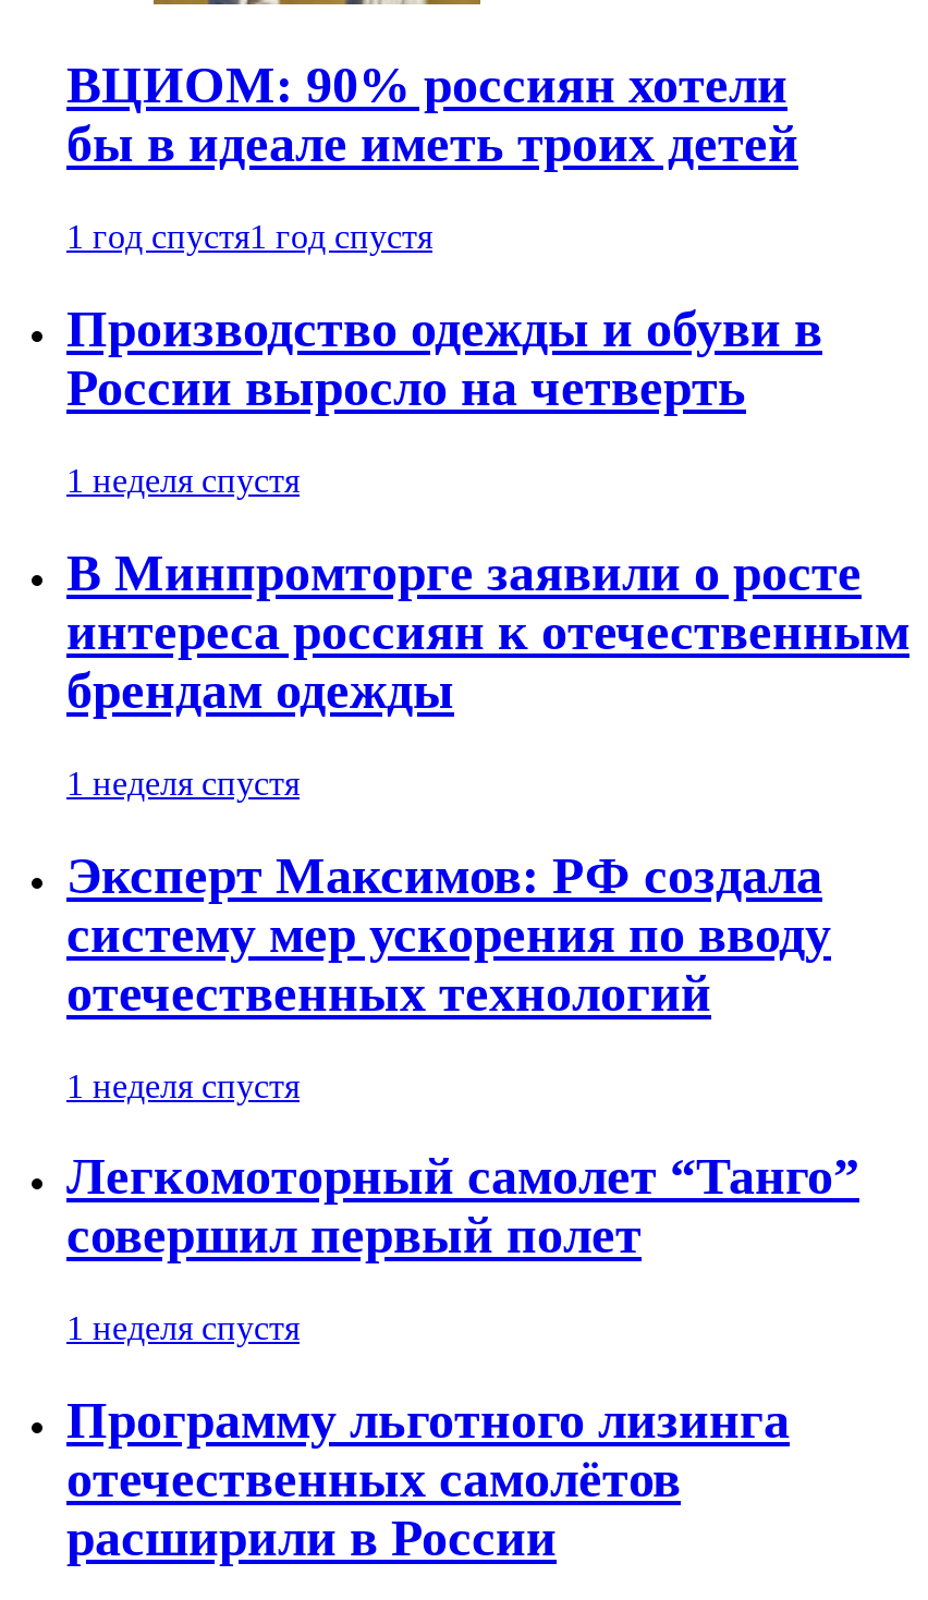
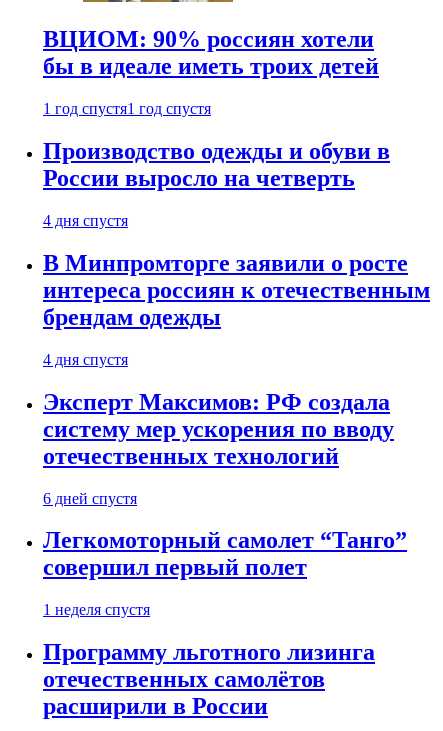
[66,462,300,499] 1 неделя спустя -> [43,212,128,229] 4 дня спустя
[66,764,300,801] 1 неделя спустя -> [43,351,128,368] 4 дня спустя
[66,1067,300,1104] 1 неделя спустя -> [43,490,137,507] 6 дней спустя

